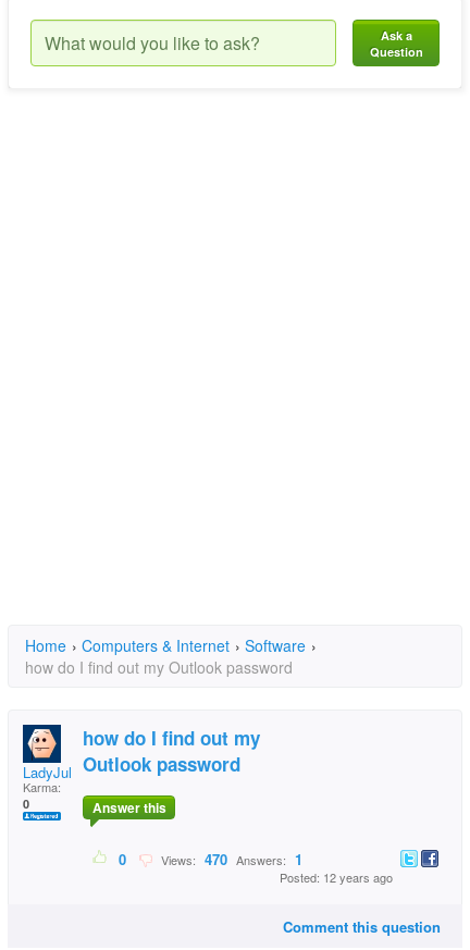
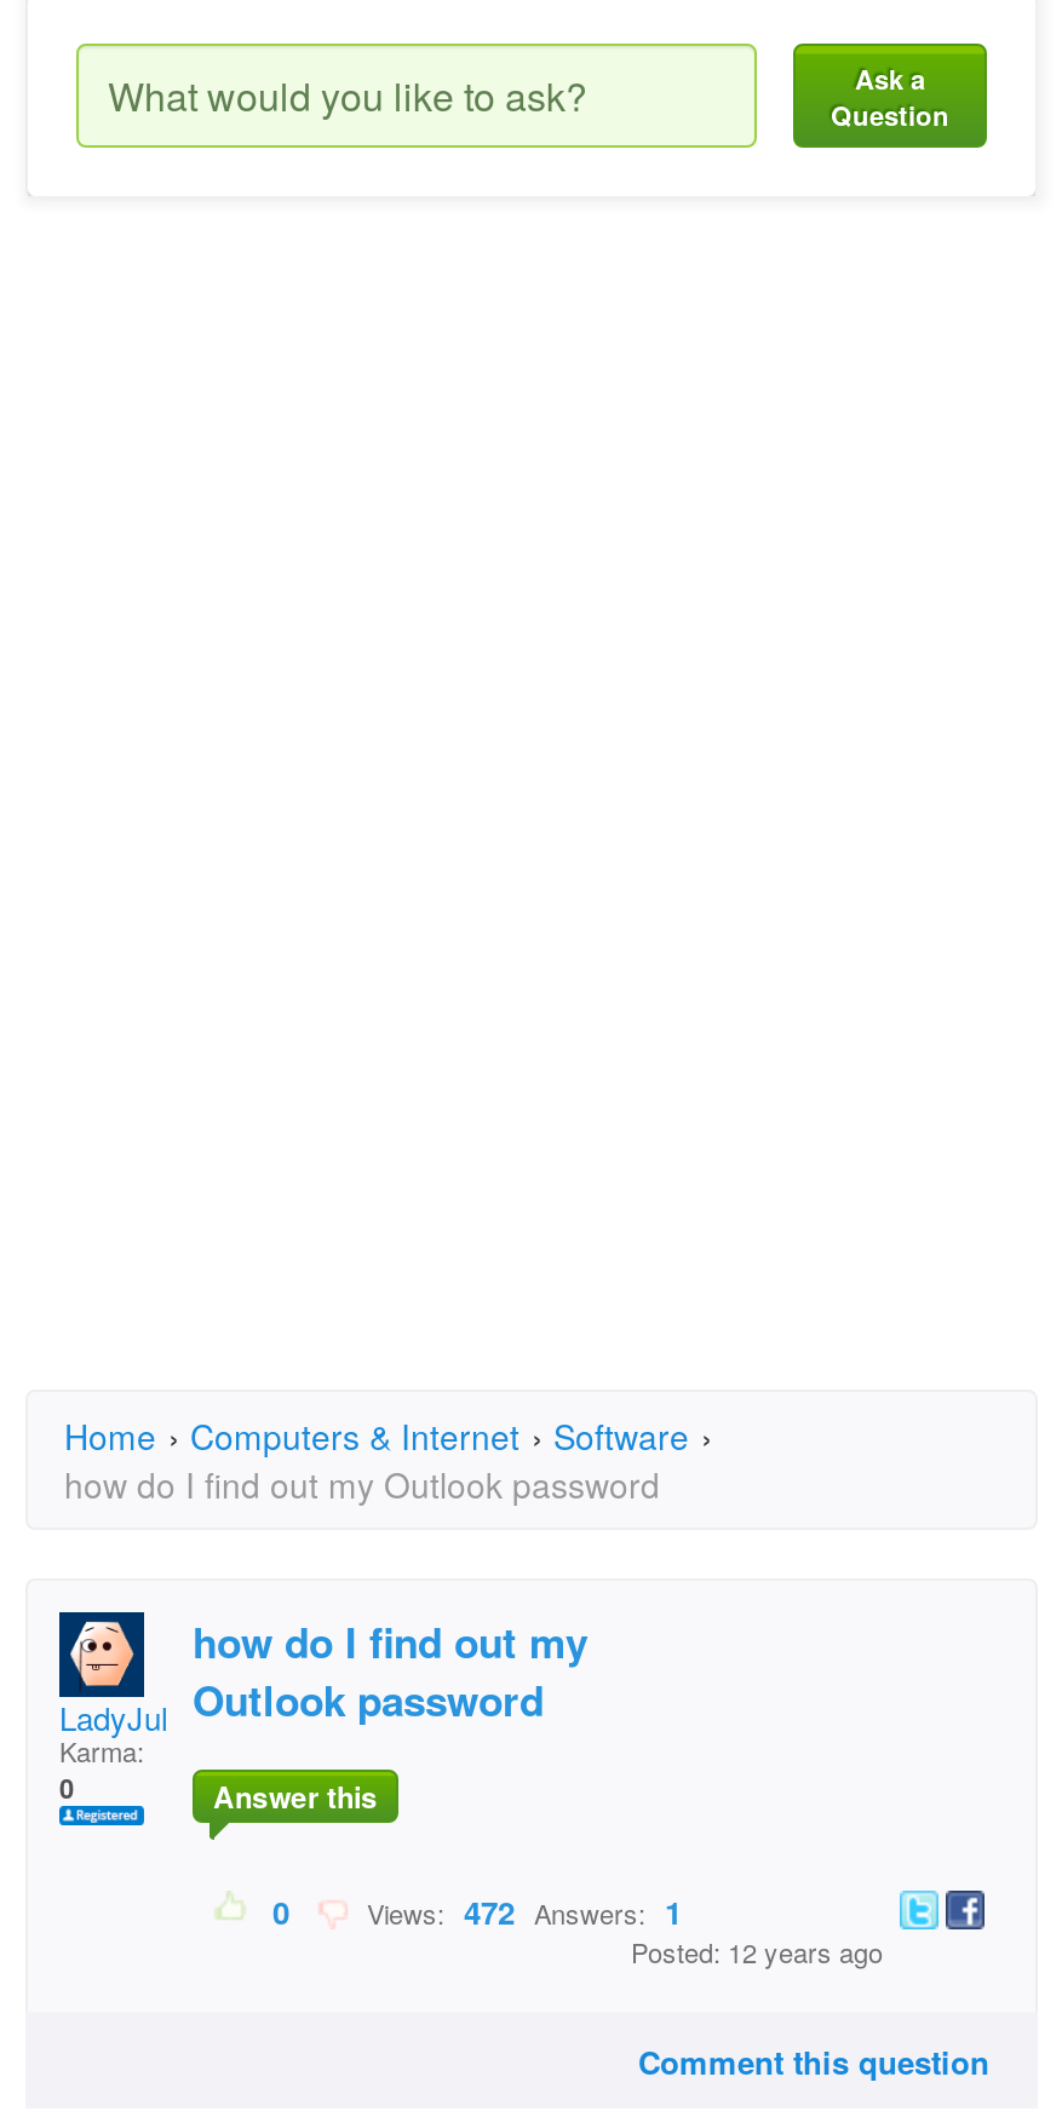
[154,849,302,870] Views: 470 Answers: 1 -> [352,1888,682,1934] Views: 472 Answers: 1

